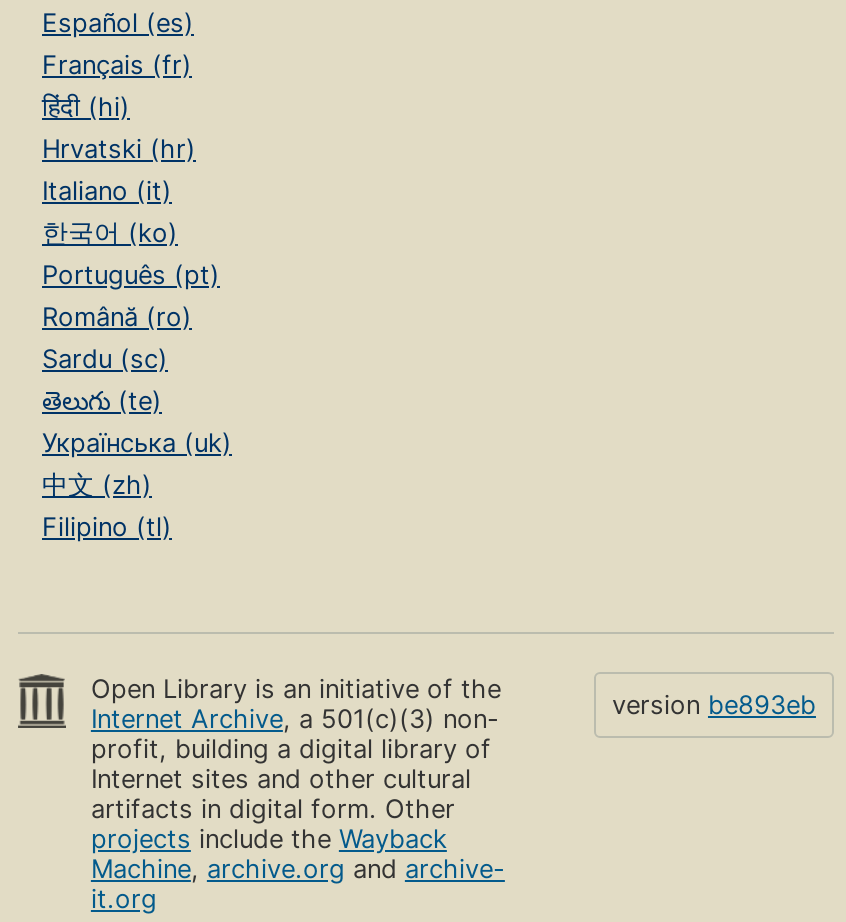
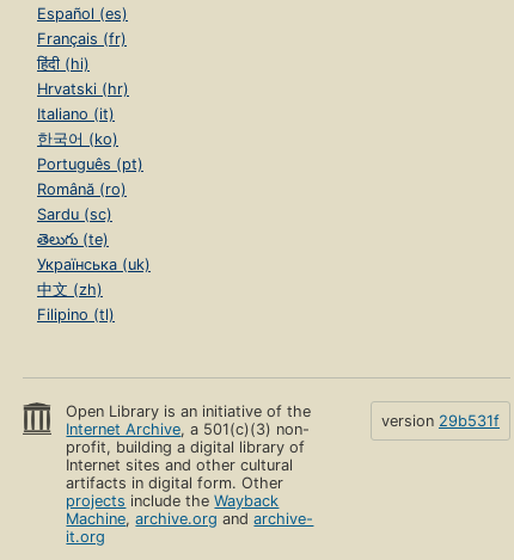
[612,689,816,719] version be893eb -> [381,411,500,429] version 29b531f

